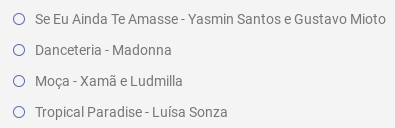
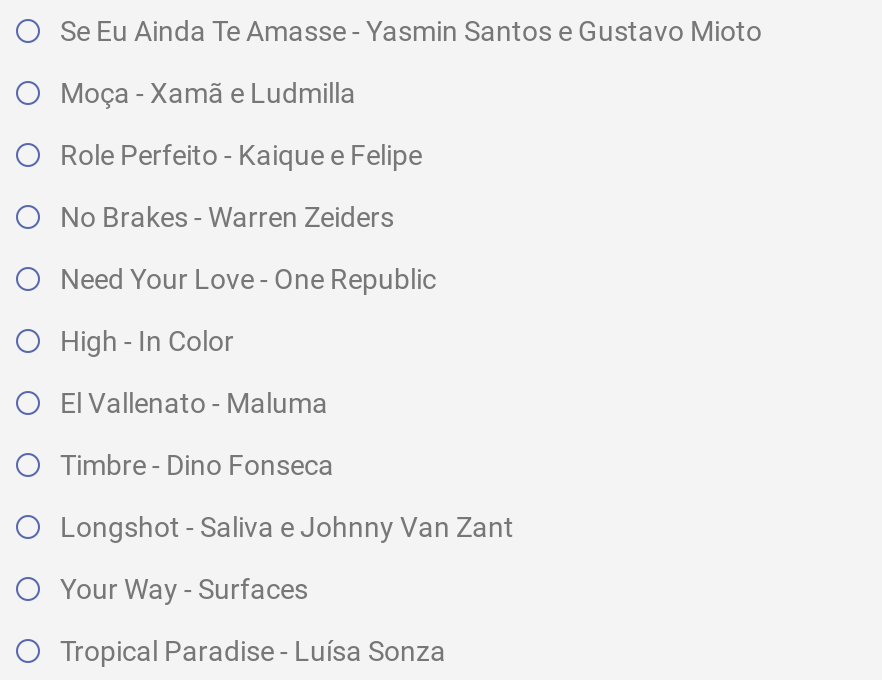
[35,42,172,58] Danceteria - Madonna -> none
moved [35,73,183,89] -> [60,77,356,109]: Moça - Xamã e Ludmilla
none -> [60,139,514,605] Role Perfeito - Kaique e Felipe | No Brakes - Warren Zeiders | Need Your Love - One Republic | High - In Color | El Vallenato - Maluma | Timbre - Dino Fonseca | Longshot - Saliva e Johnny Van Zant | Your Way - Surfaces

